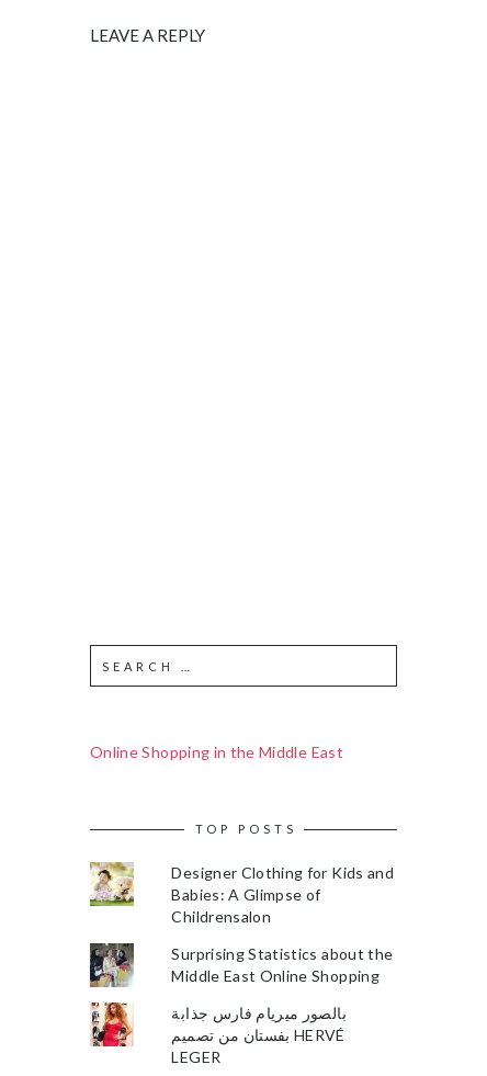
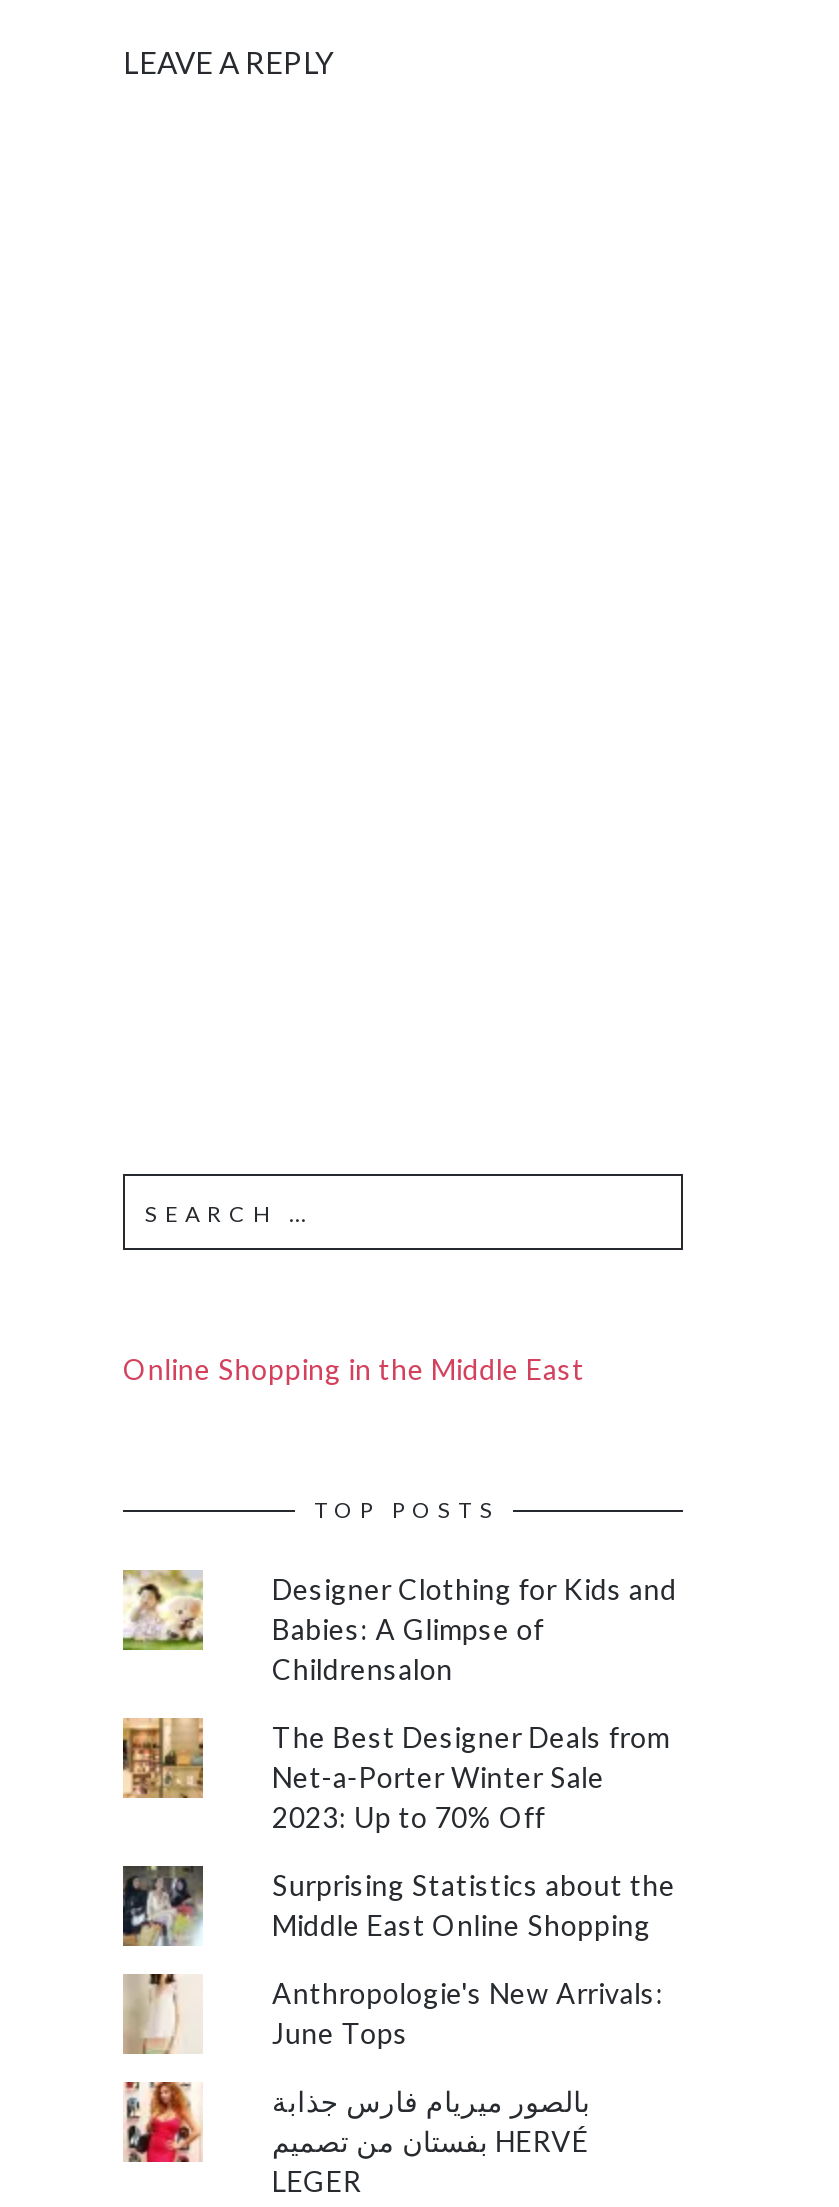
none -> [121,1716,670,1834] [image] | The Best Designer Deals from | Net-a-Porter Winter Sale | 2023: Up to 70% Off
none -> [123,1972,664,2054] [image] | Anthropologie's New Arrivals: | June Tops

